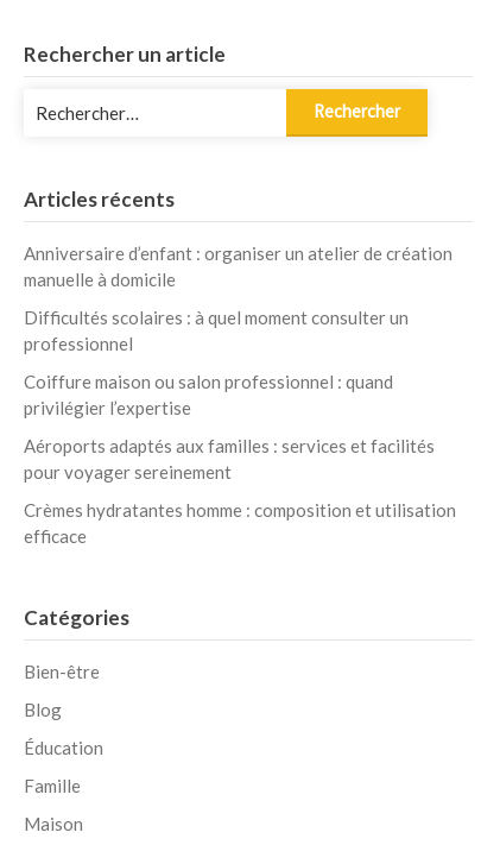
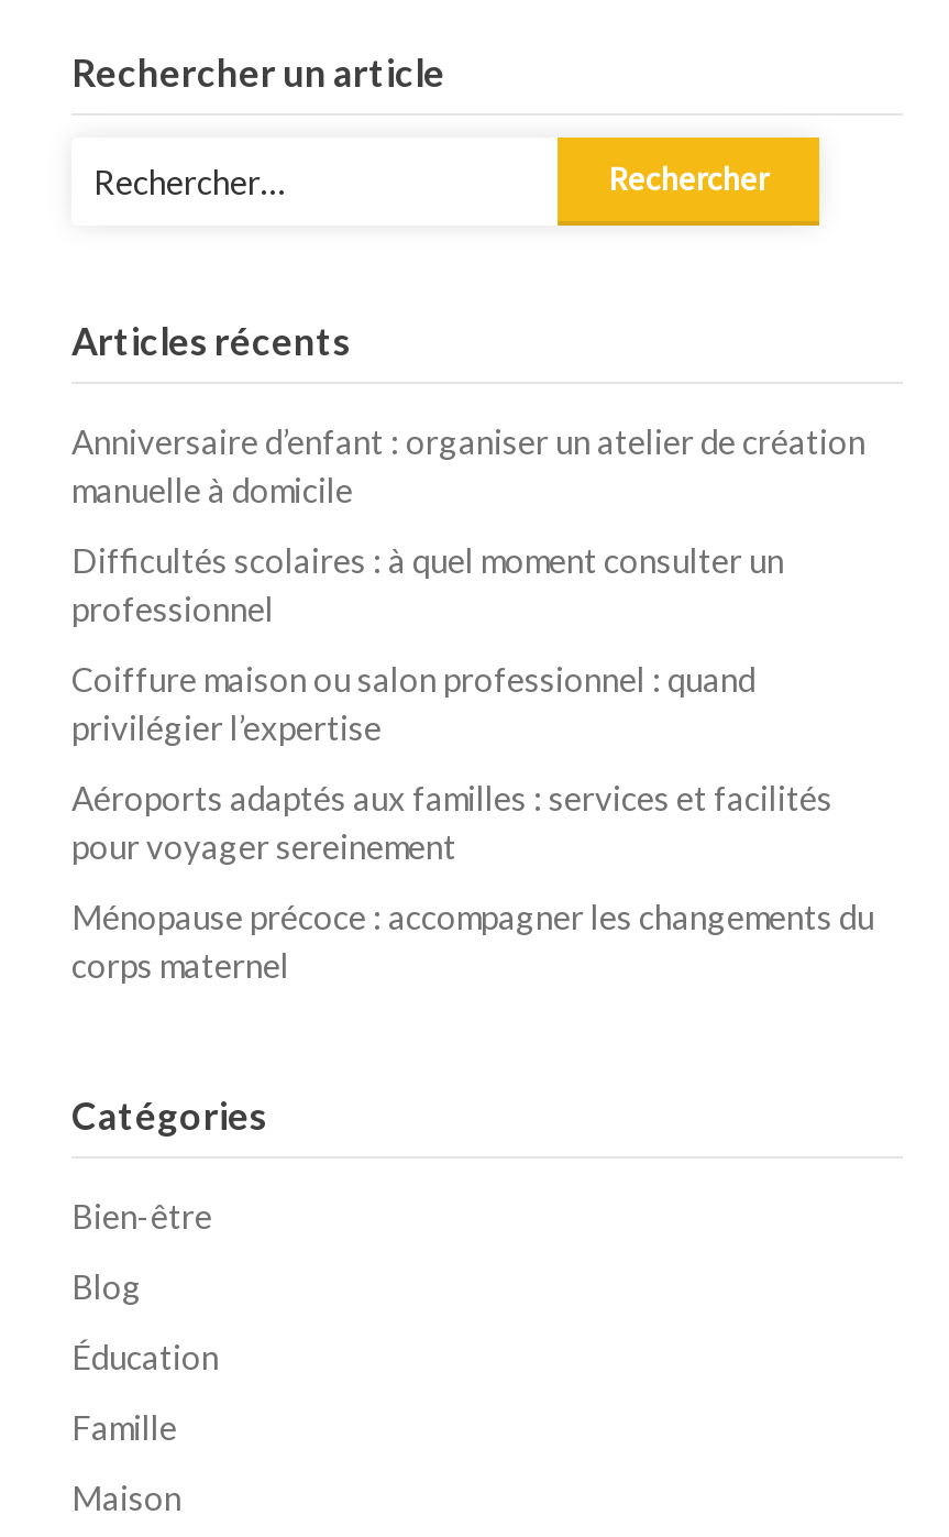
[24,499,456,547] Crèmes hydratantes homme : composition et utilisation | efficace -> [71,897,874,985] Ménopause précoce : accompagner les changements du | corps maternel

